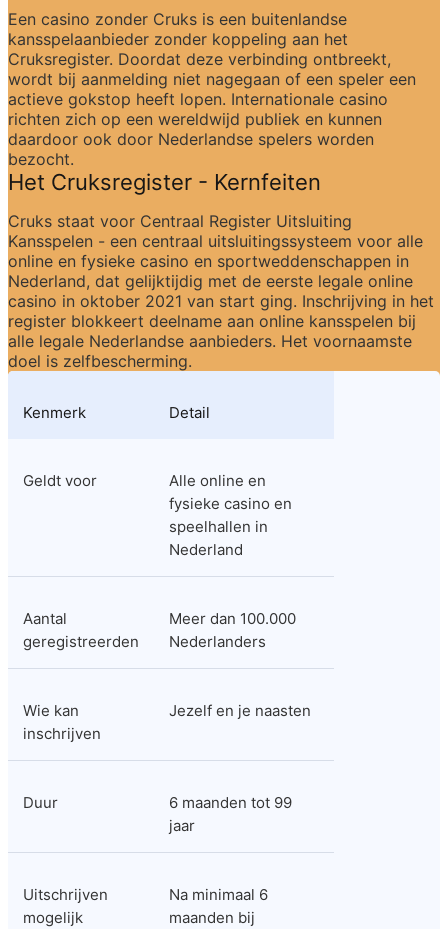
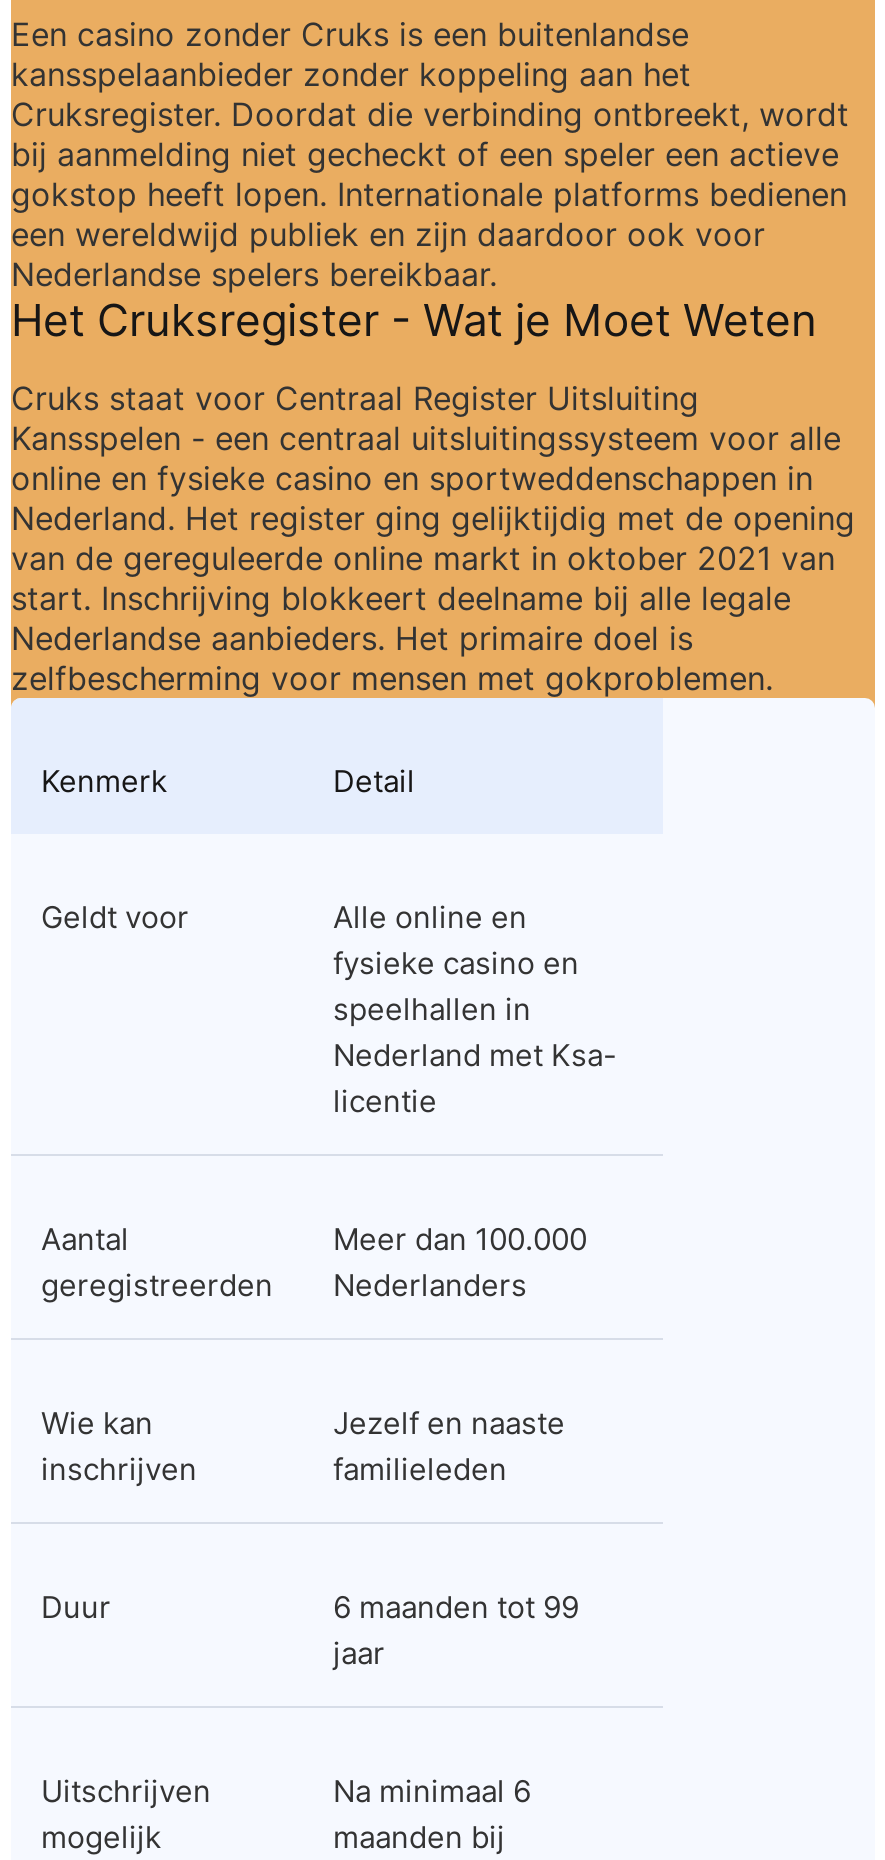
[8,49,416,195] Cruksregister. Doordat deze verbinding ontbreekt, | wordt bij aanmelding niet nagegaan of een speler een | actieve gokstop heeft lopen. Internationale casino | richten zich op een wereldwijd publiek en kunnen | daardoor ook door Nederlandse spelers worden | bezocht. | Het Cruksregister - Kernfeiten -> [11,94,849,346] Cruksregister. Doordat die verbinding ontbreekt, wordt | bij aanmelding niet gecheckt of een speler een actieve | gokstop heeft lopen. Internationale platforms bedienen | een wereldwijd publiek en zijn daardoor ook voor | Nederlandse spelers bereikbaar. | Het Cruksregister - Wat je Moet Weten
moved [8,211,423,271] -> [11,378,841,498]: Cruks staat voor Centraal Register Uitsluiting | Kansspelen - een centraal uitsluitingssysteem voor alle | online en fysieke casino en sportweddenschappen in
[8,271,434,371] Nederland, dat gelijktijdig met de eerste legale online | casino in oktober 2021 van start ging. Inschrijving in het | register blokkeert deelname aan online kansspelen bij | alle legale Nederlandse aanbieders. Het voornaamste | doel is zelfbescherming. -> [11,498,855,698] Nederland. Het register ging gelijktijdig met de opening | van de gereguleerde online markt in oktober 2021 van | start. Inschrijving blokkeert deelname bij alle legale | Nederlandse aanbieders. Het primaire doel is | zelfbescherming voor mensen met gokproblemen.
moved [23,403,292,536] -> [41,762,579,1028]: Kenmerk | Detail | Geldt voor | Alle online en | fysieke casino en | speelhallen in
[169,540,243,559] Nederland -> [333,1036,617,1120] Nederland met Ksa- | licentie
[169,701,311,720] Jezelf en je naasten -> [333,1404,565,1488] Jezelf en naaste | familieleden

